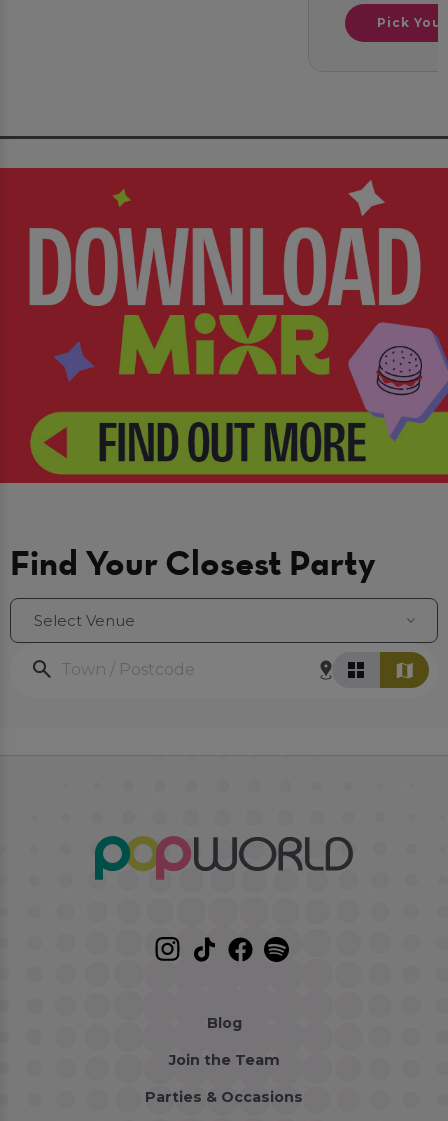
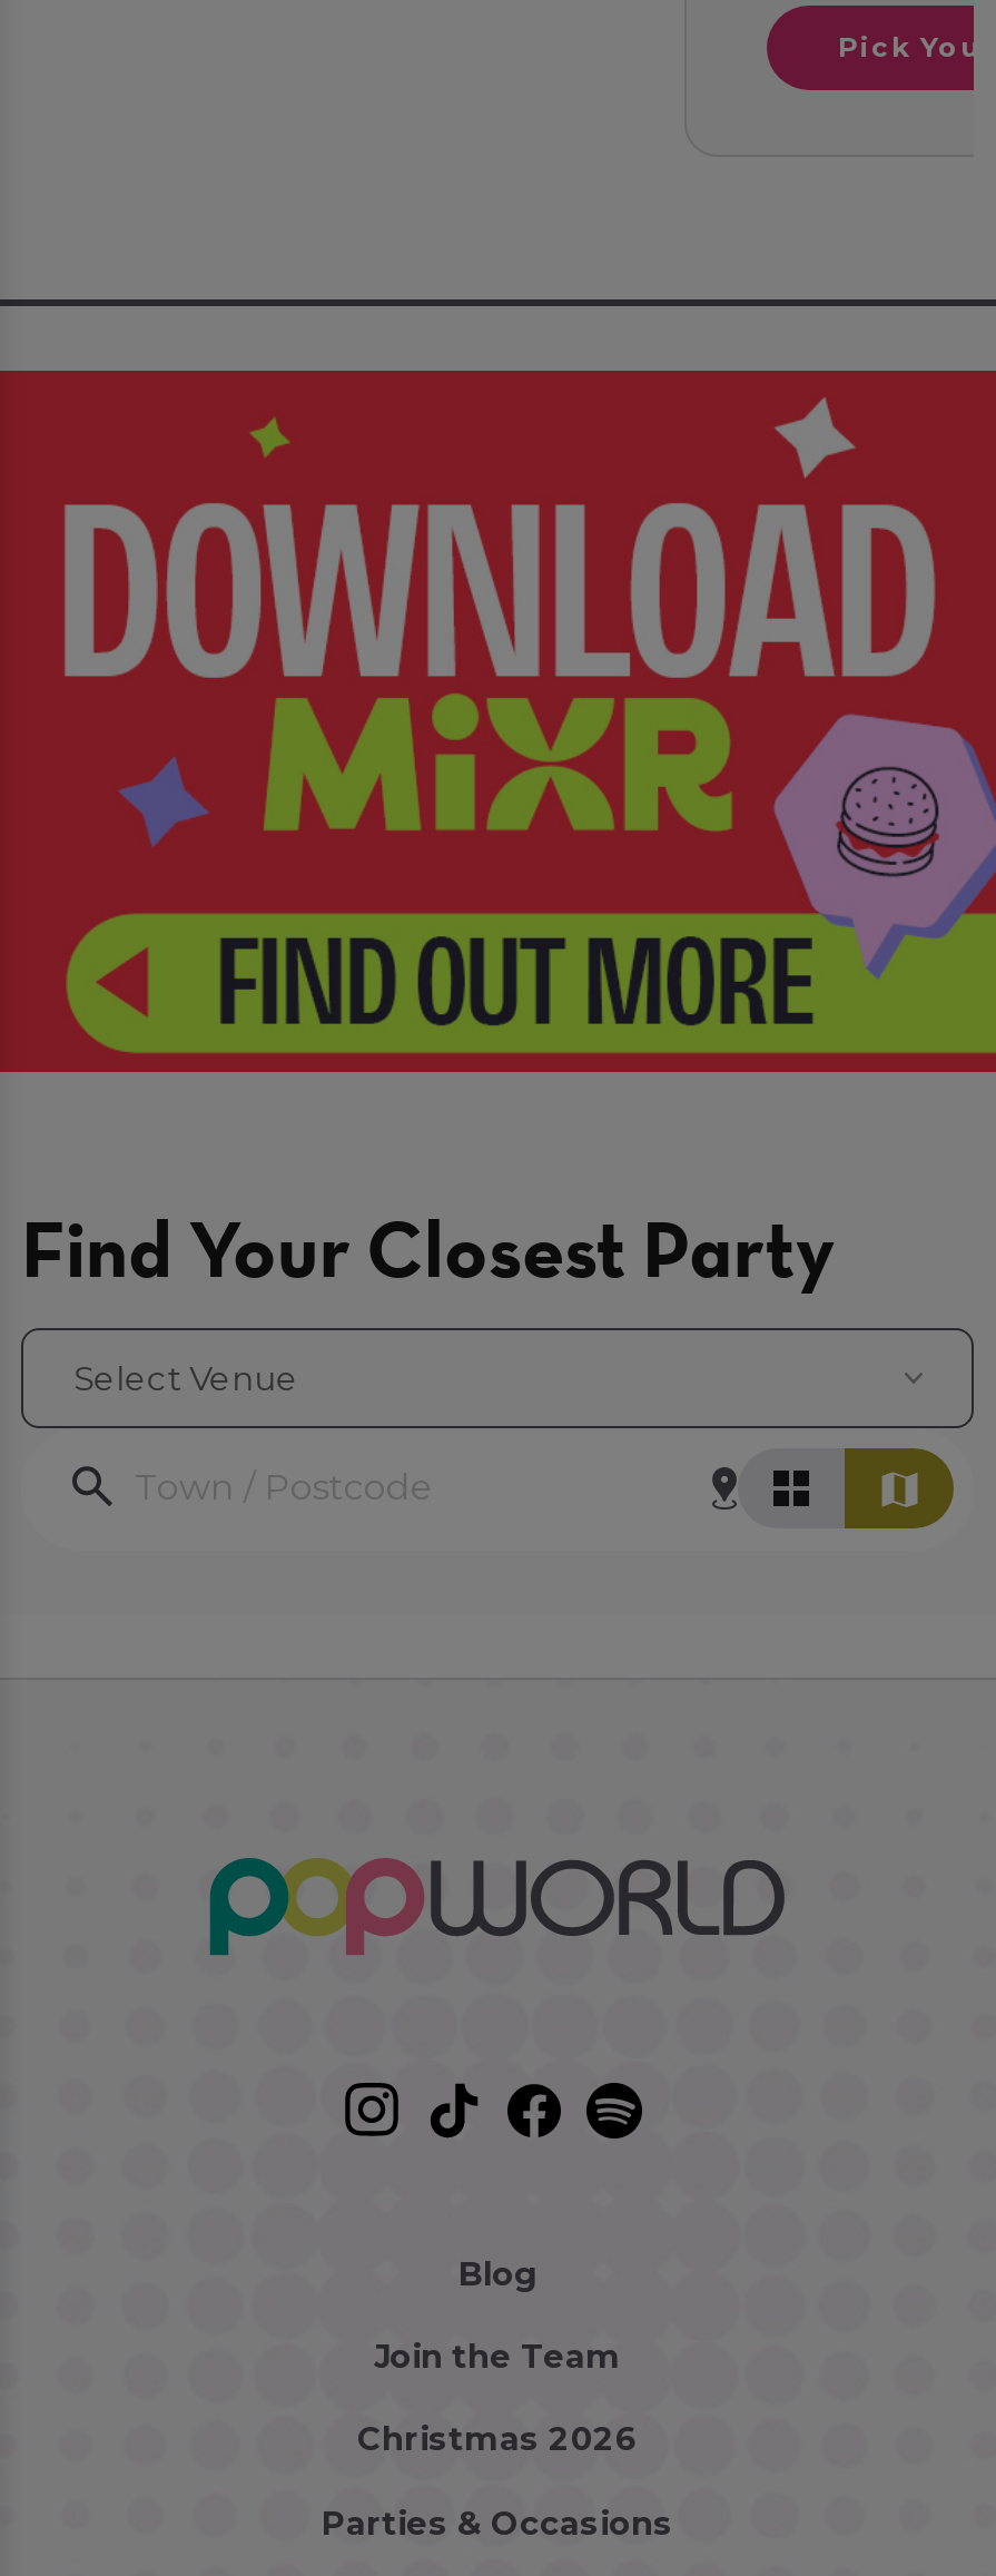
none -> [357,2420,638,2460] Christmas 2026

